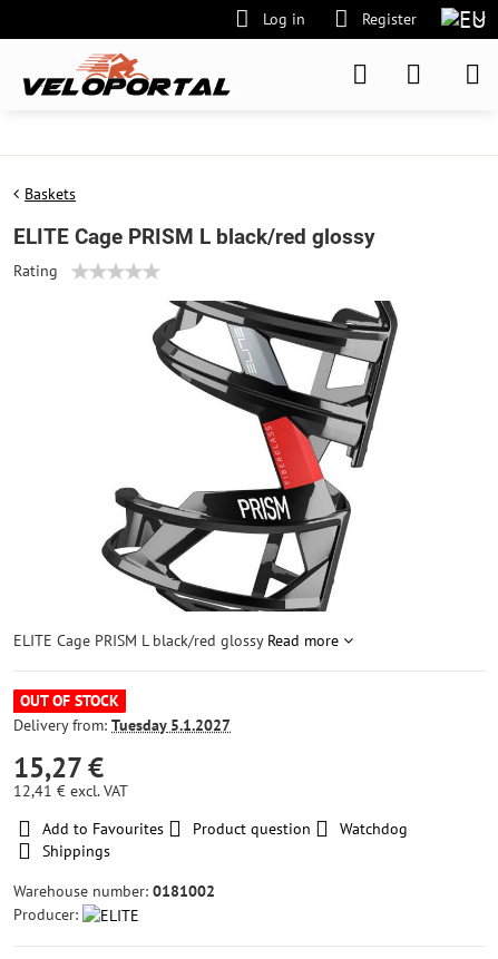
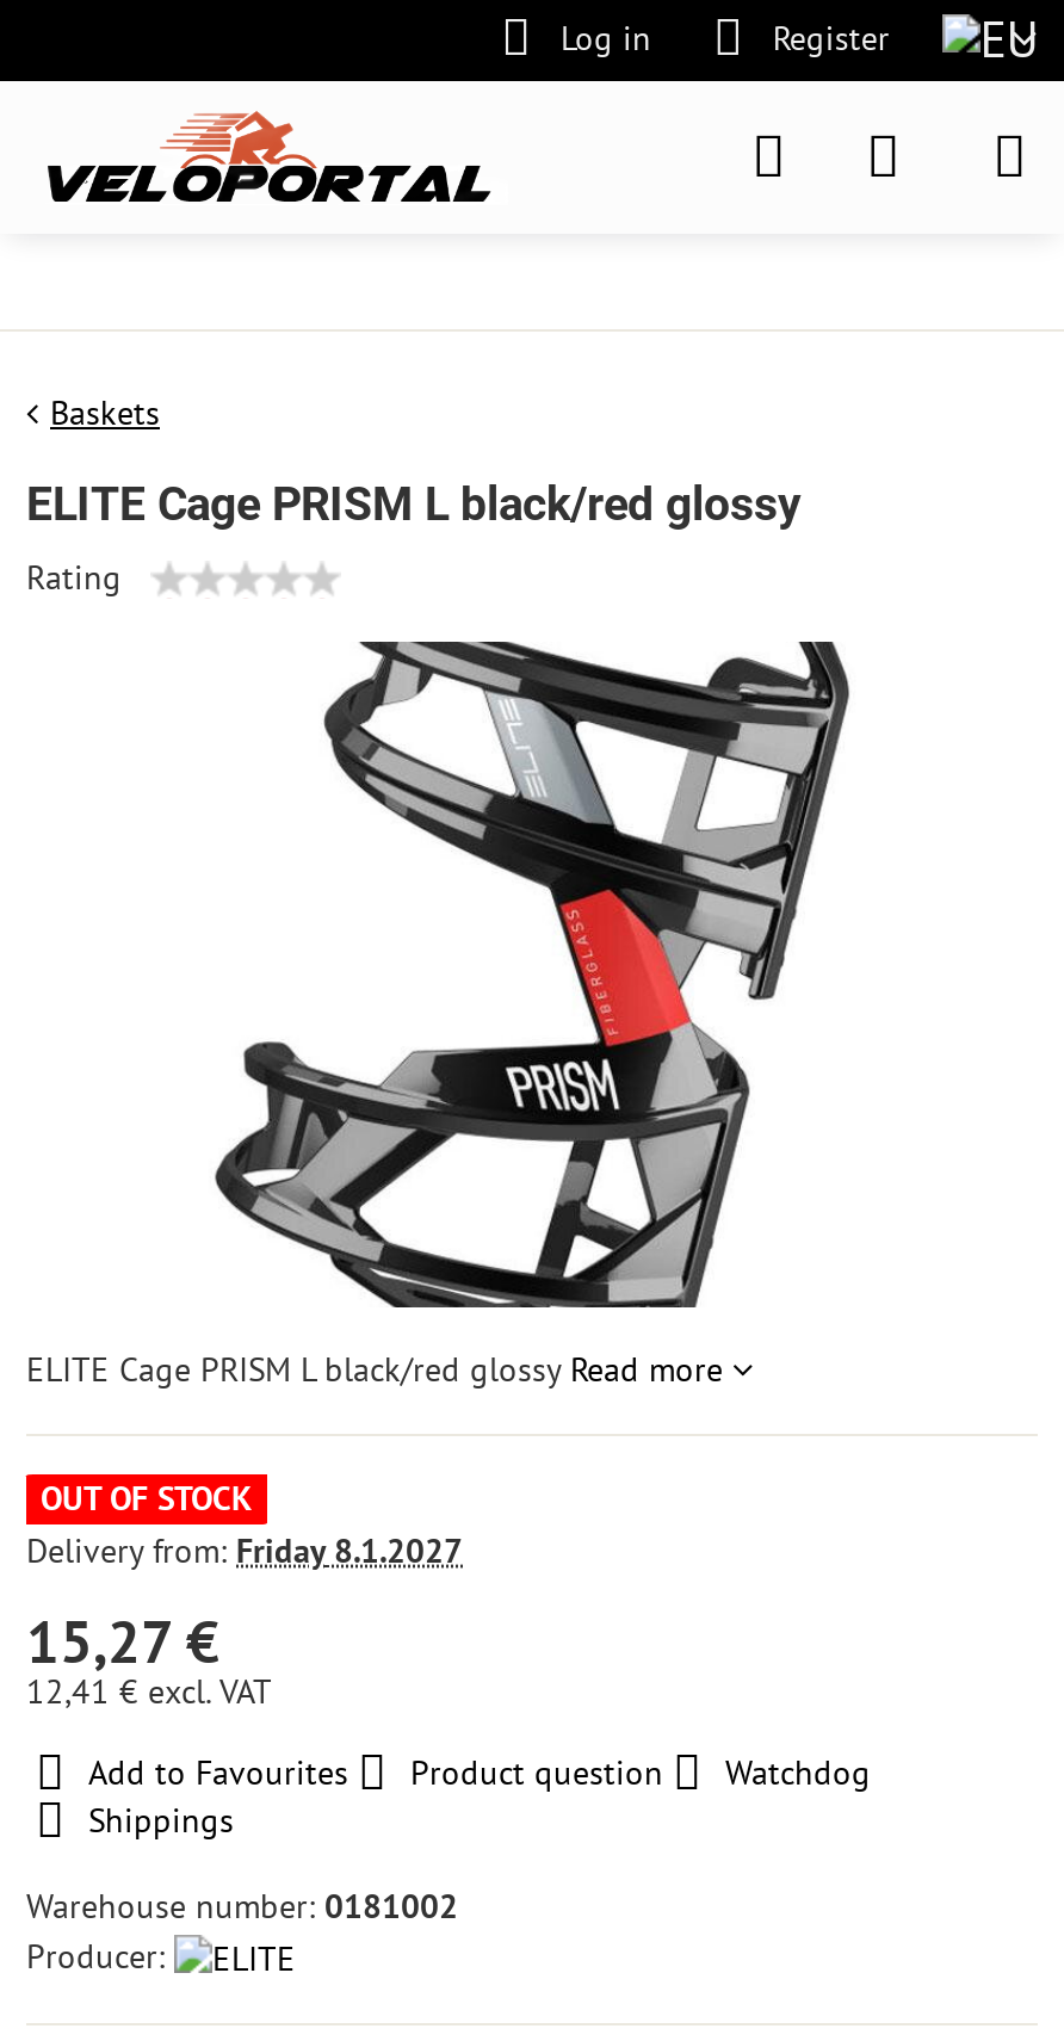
[13,715,231,735] Delivery from: Tuesday 5.1.2027 -> [26,1529,463,1572] Delivery from: Friday 8.1.2027

